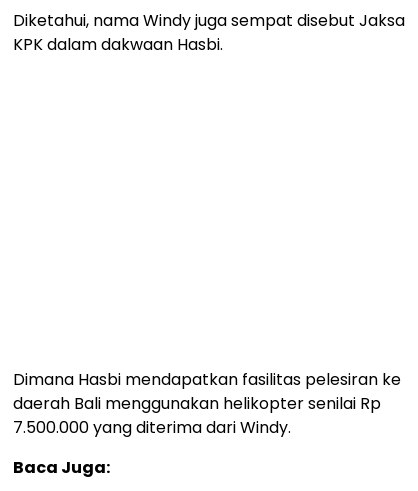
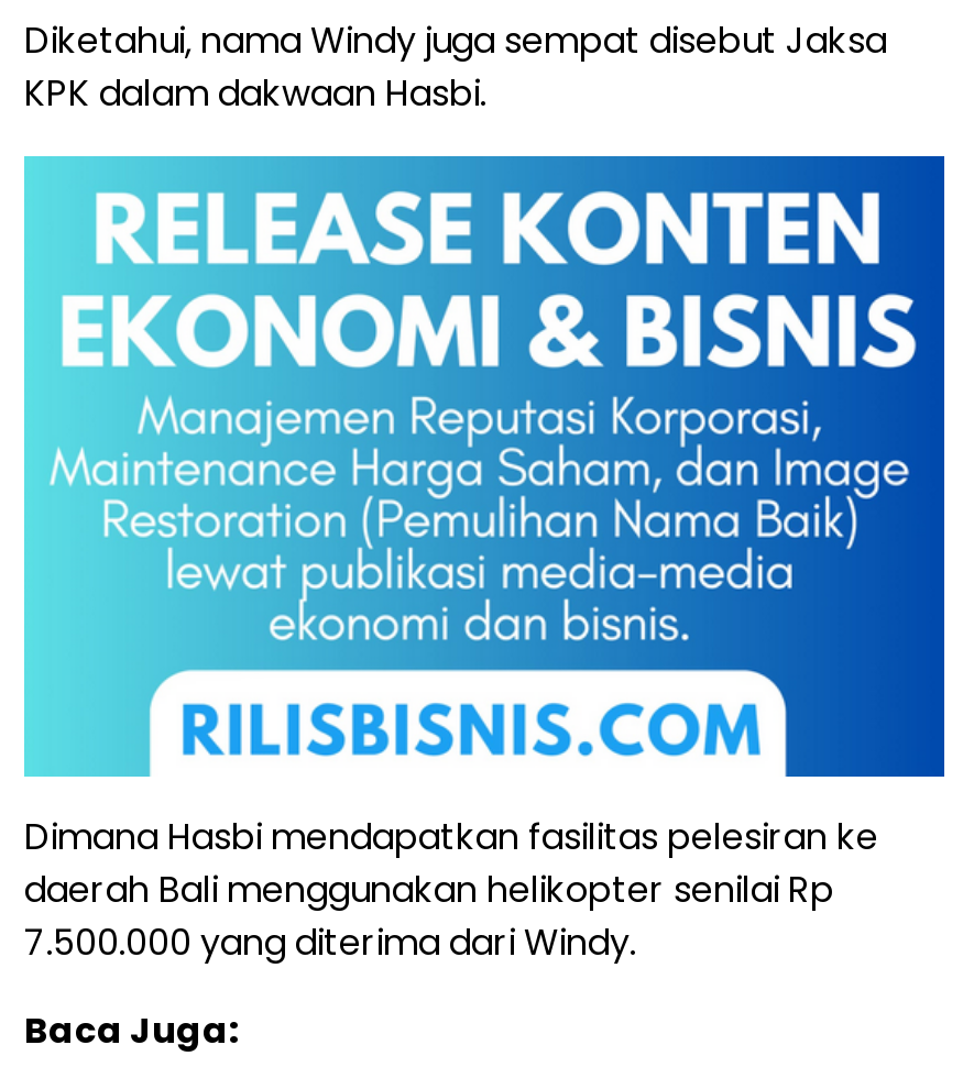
none -> [22,154,946,779] [image]

